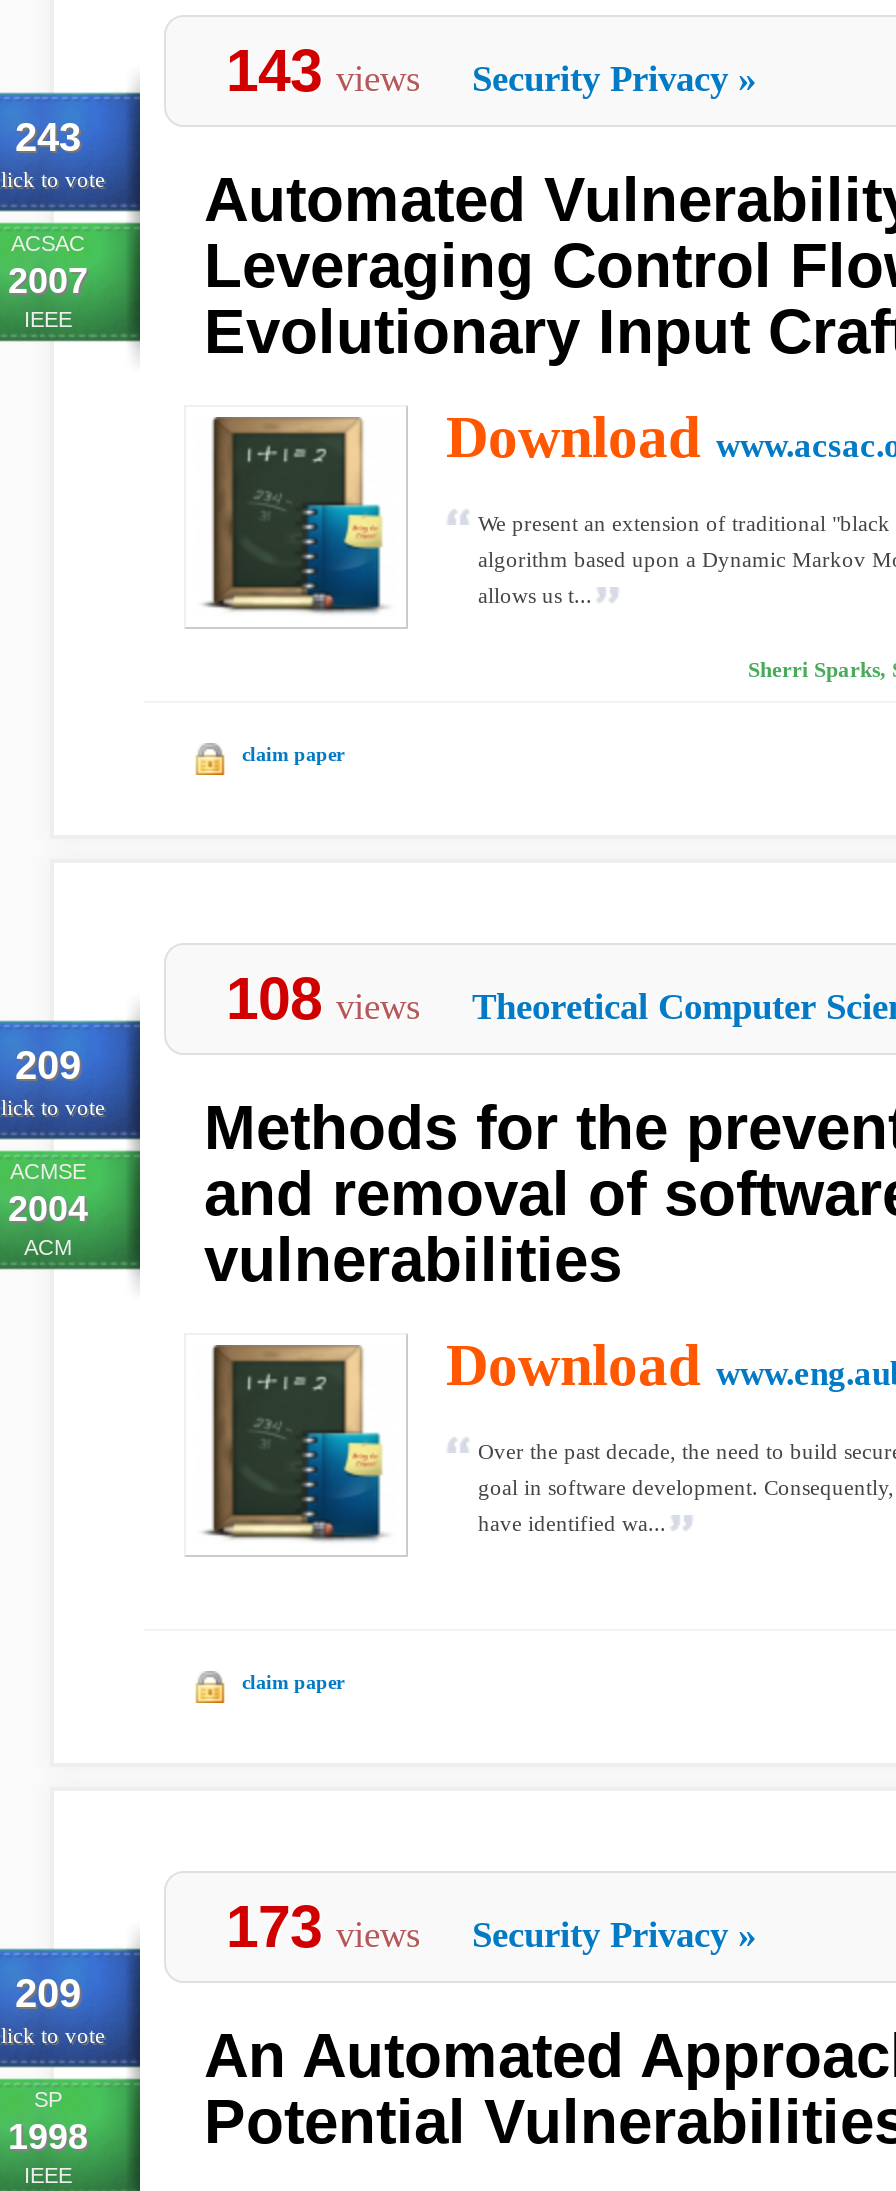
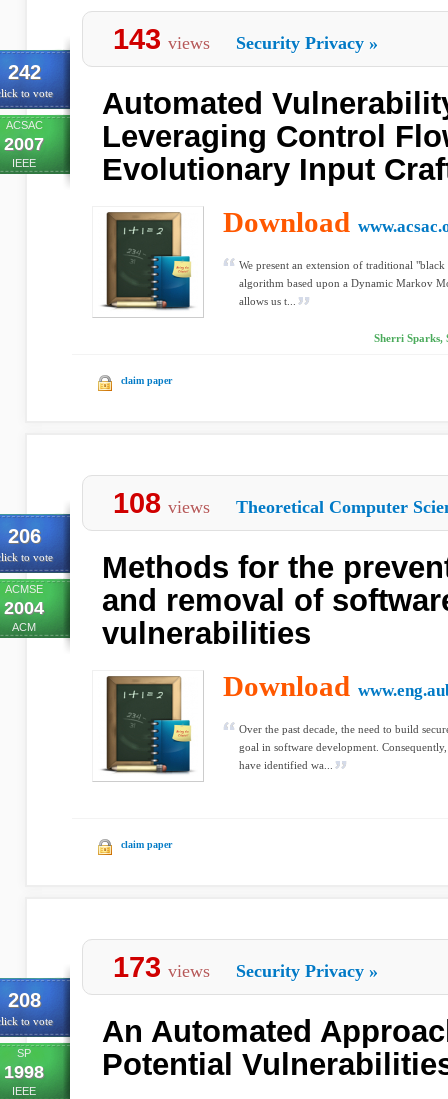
[15,115,81,159] 243 -> [7,61,40,83] 242
[15,1043,81,1087] 209 -> [7,525,40,547] 206
[15,1971,81,2015] 209 -> [7,989,40,1011] 208

